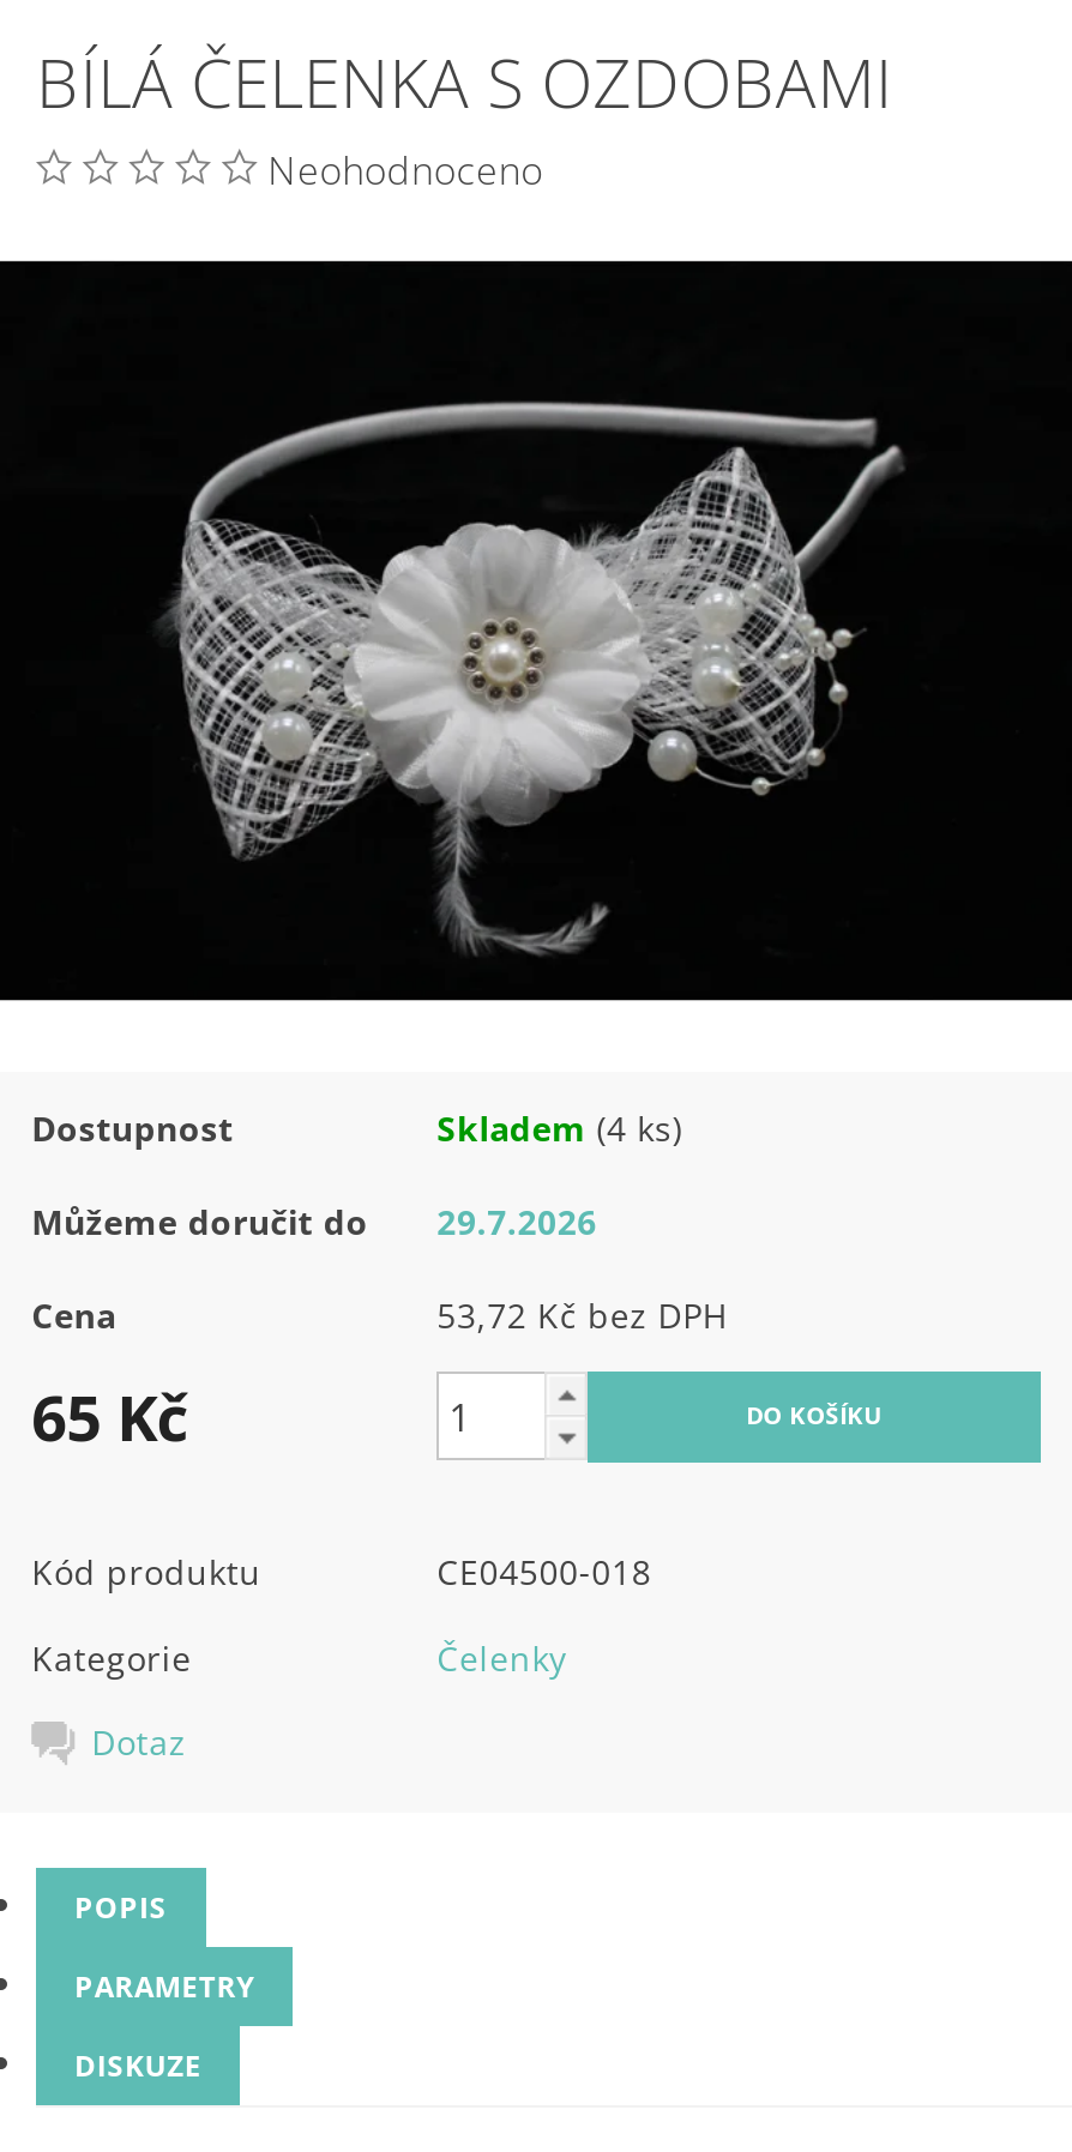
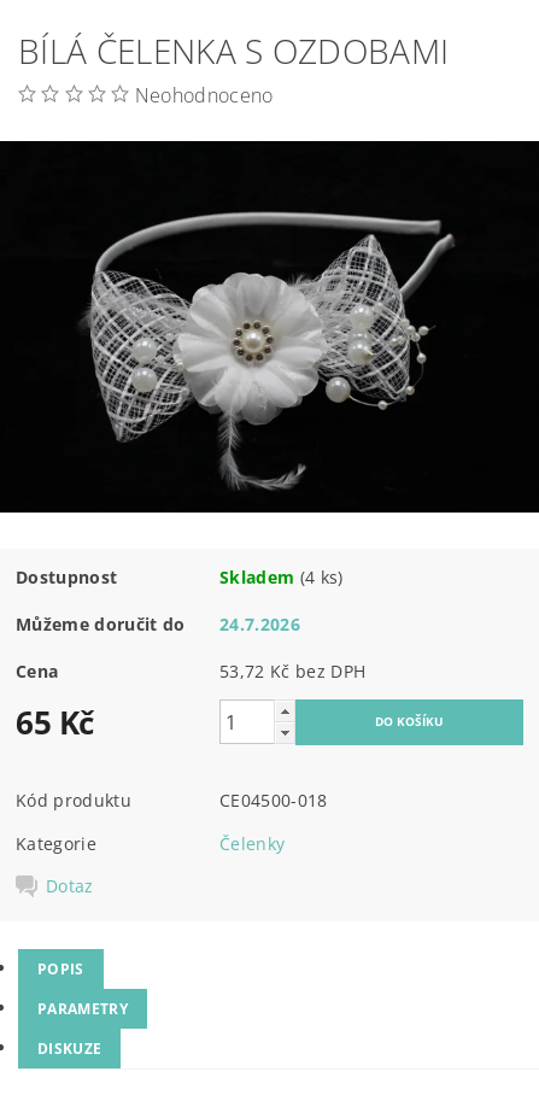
[31,1198,597,1244] Můžeme doručit do 29.7.2026 -> [16,612,300,635] Můžeme doručit do 24.7.2026

